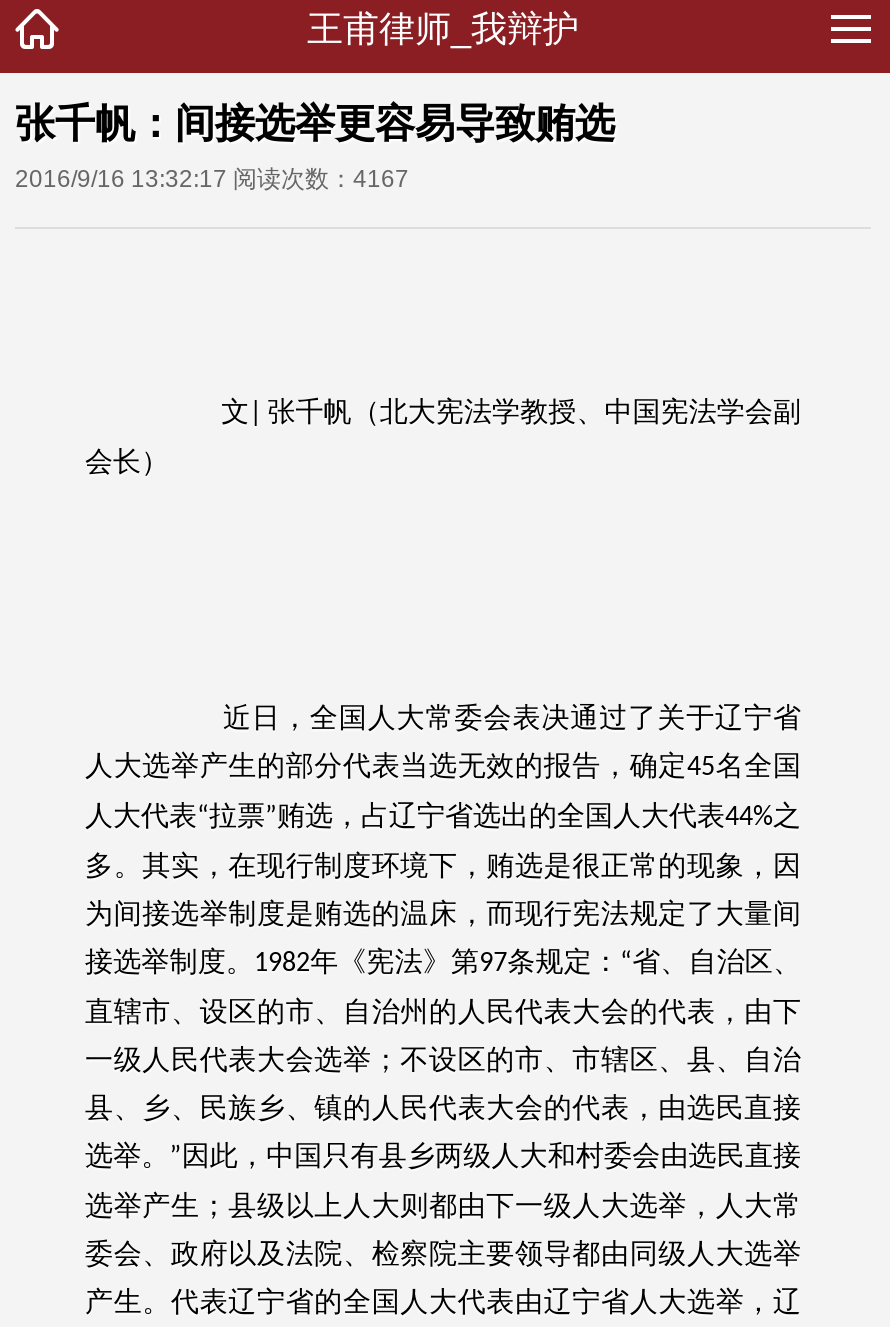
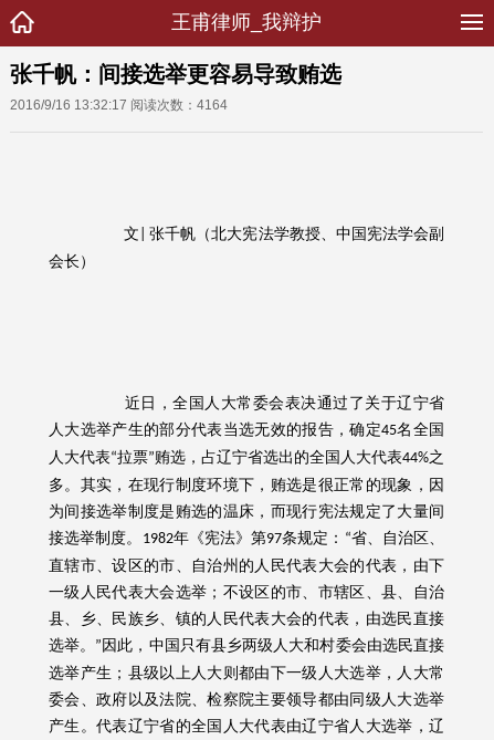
[15,165,409,193] 2016/9/16 13:32:17 阅读次数：4167 -> [10,97,228,113] 2016/9/16 13:32:17 阅读次数：4164

